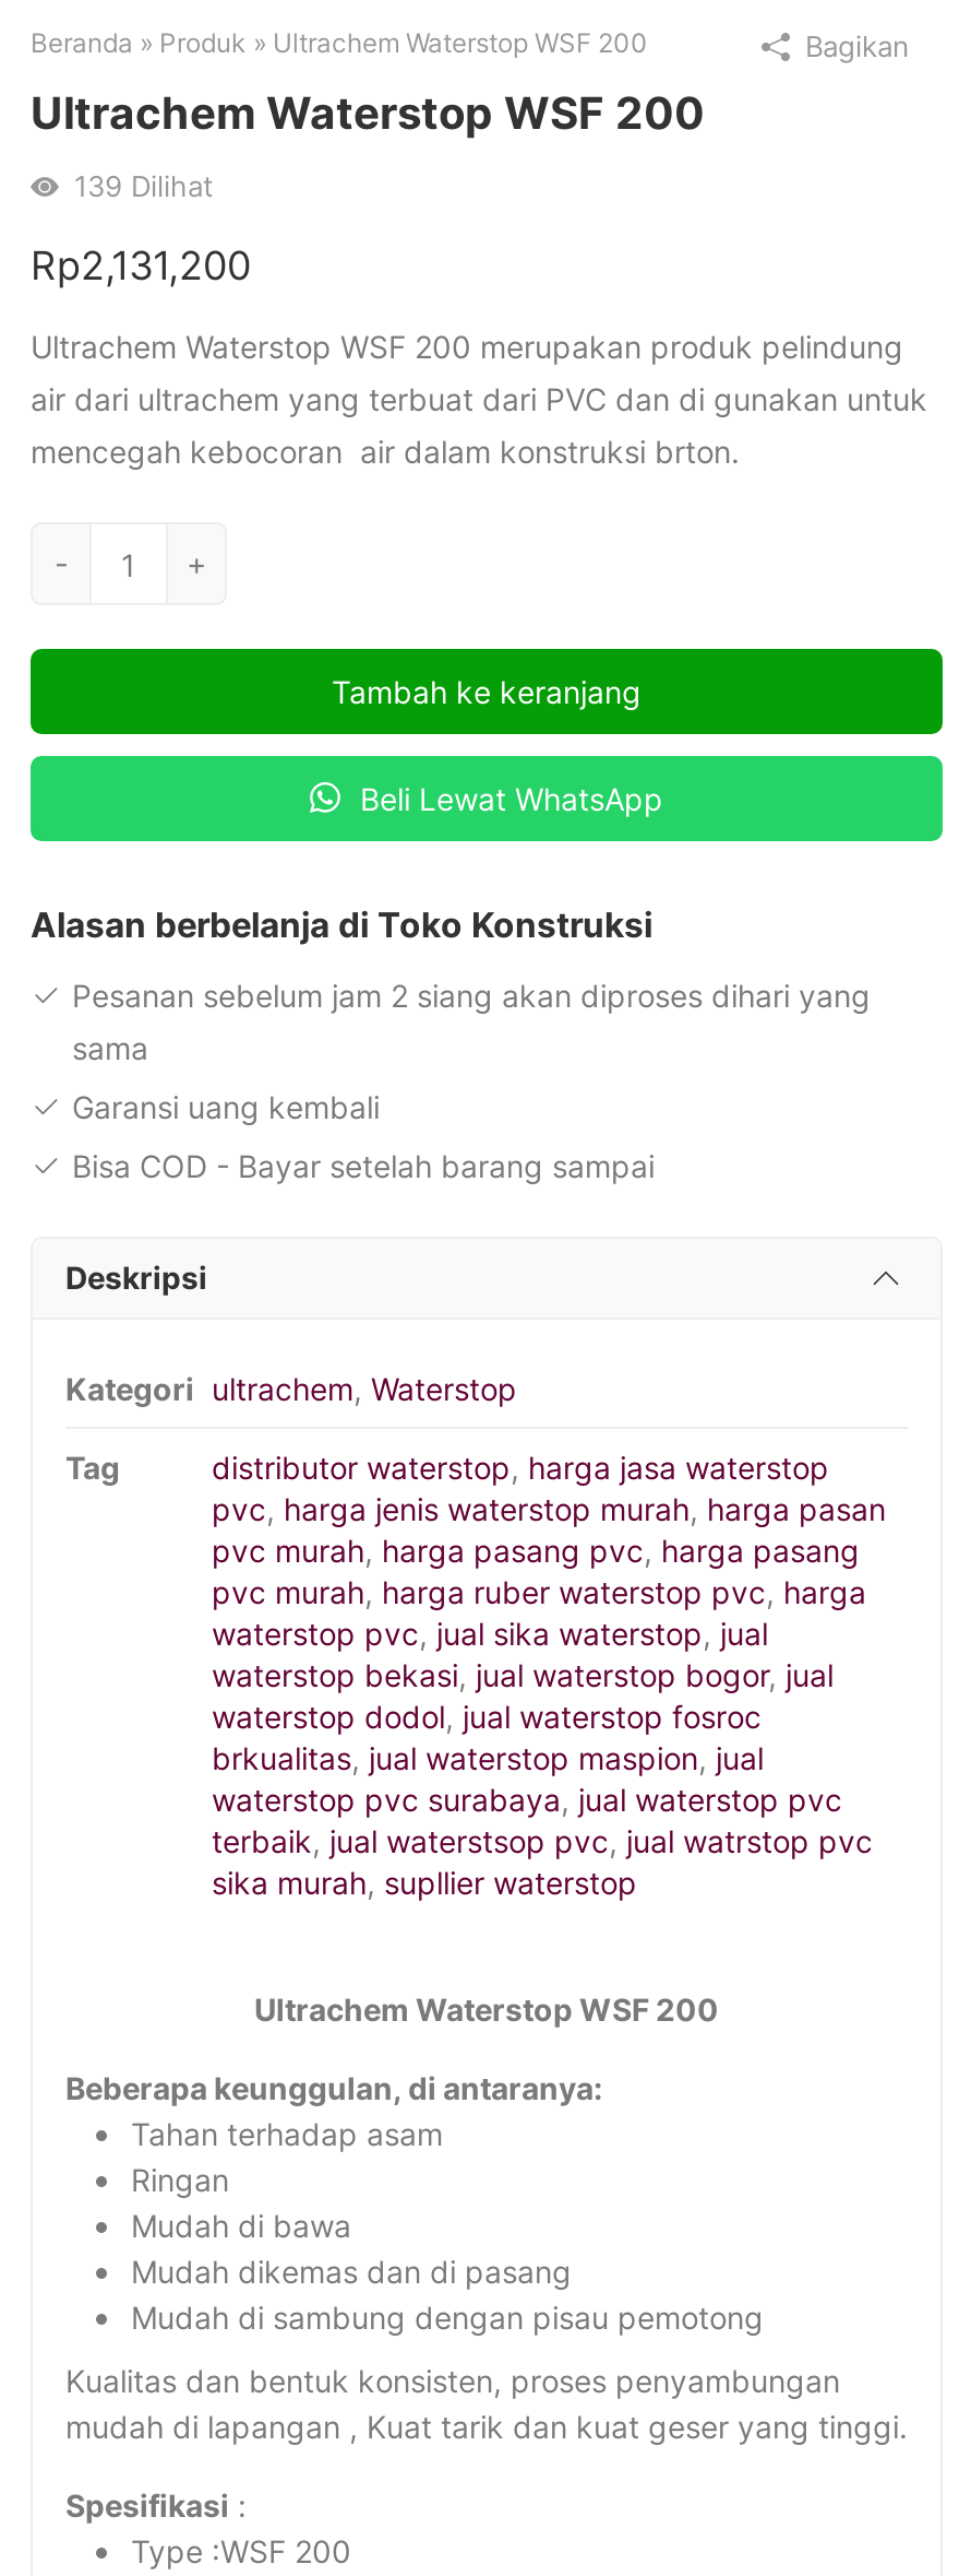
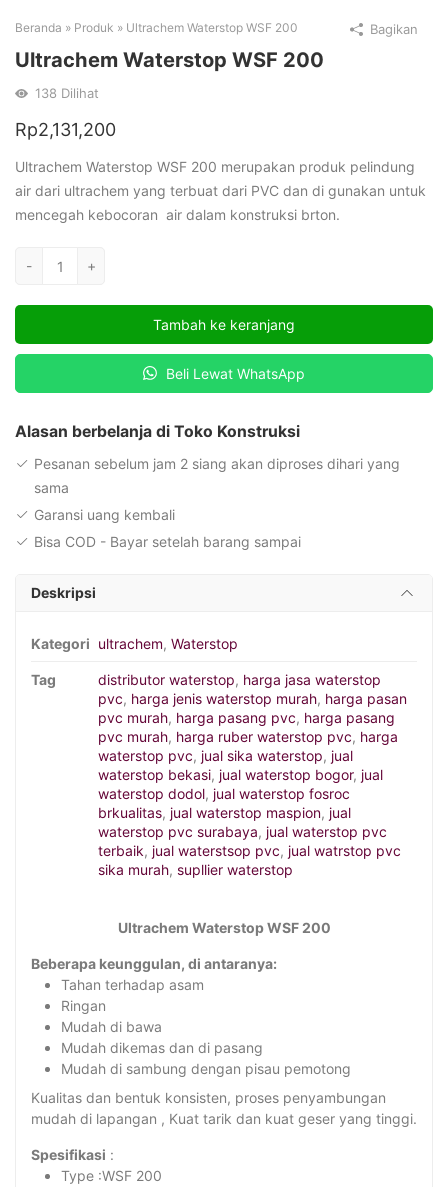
[74,168,214,203] 139 Dilihat -> [35,85,99,101] 138 Dilihat

